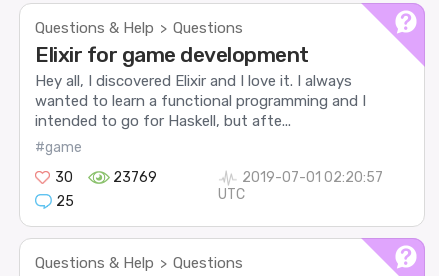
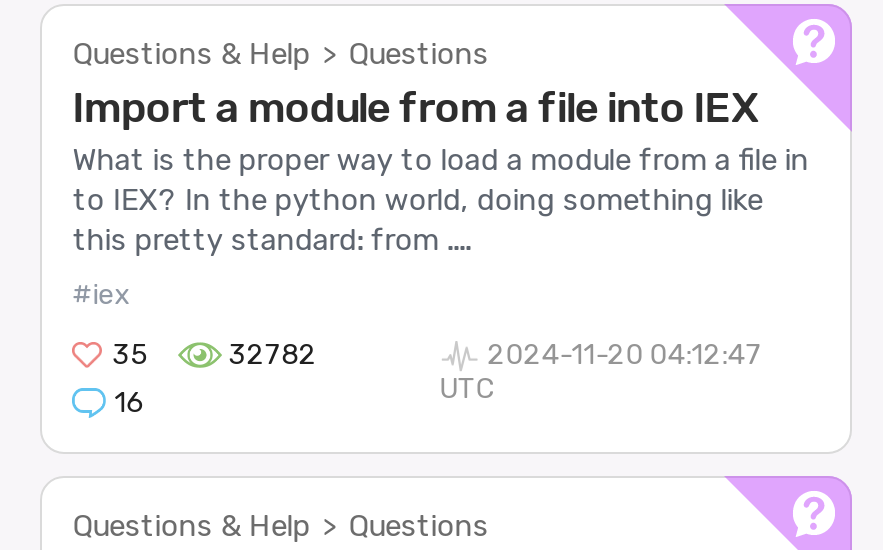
[35,42,366,130] Elixir for game development | Hey all, I discovered Elixir and I love it. I always | wanted to learn a functional programming and I | intended to go for Haskell, but afte... -> [72,82,808,258] Import a module from a file into IEX | What is the proper way to load a module from a file in | to IEX? In the python world, doing something like | this pretty standard: from ....
[35,139,82,156] #game -> [72,277,130,311] #iex
[55,169,157,210] 30 | 23769 | 25 -> [112,337,317,419] 35 | 32782 | 16
[242,169,383,186] 2019-07-01 02:20:57 -> [488,337,762,371] 2024-11-20 04:12:47

